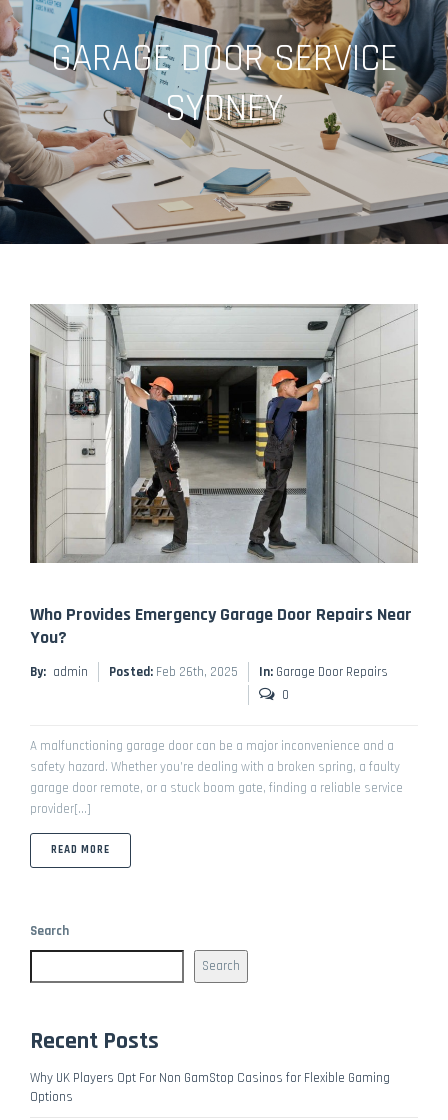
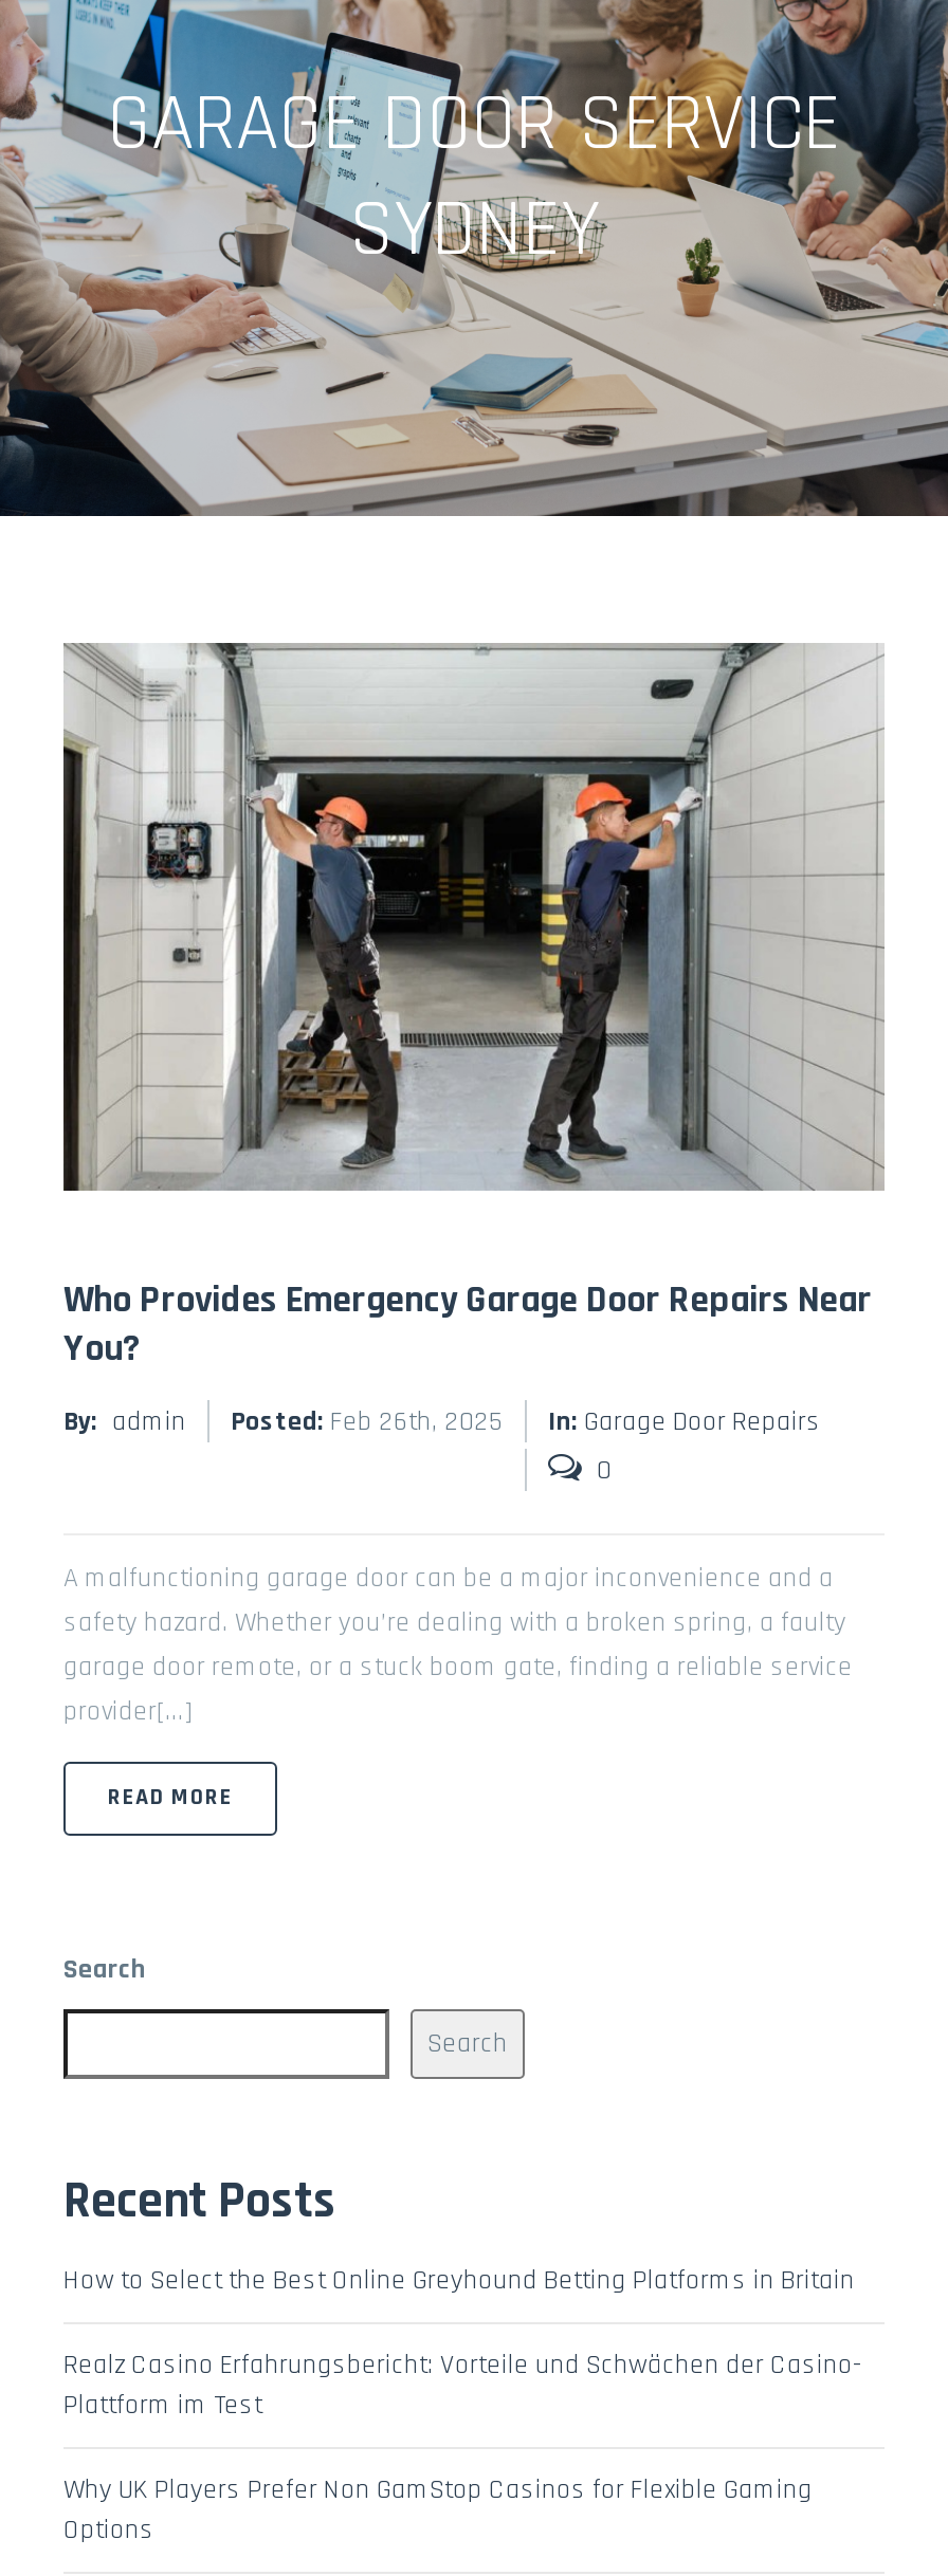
[30,1070,390,1086] Why UK Players Opt For Non GamStop Casinos for Flexible Gaming -> [63,2263,861,2506] How to Select the Best Online Greyhound Betting Platforms in Britain | Realz Casino Erfahrungsbericht: Vorteile und Schwächen der Casino- | Plattform im Test | Why UK Players Prefer Non GamStop Casinos for Flexible Gaming

